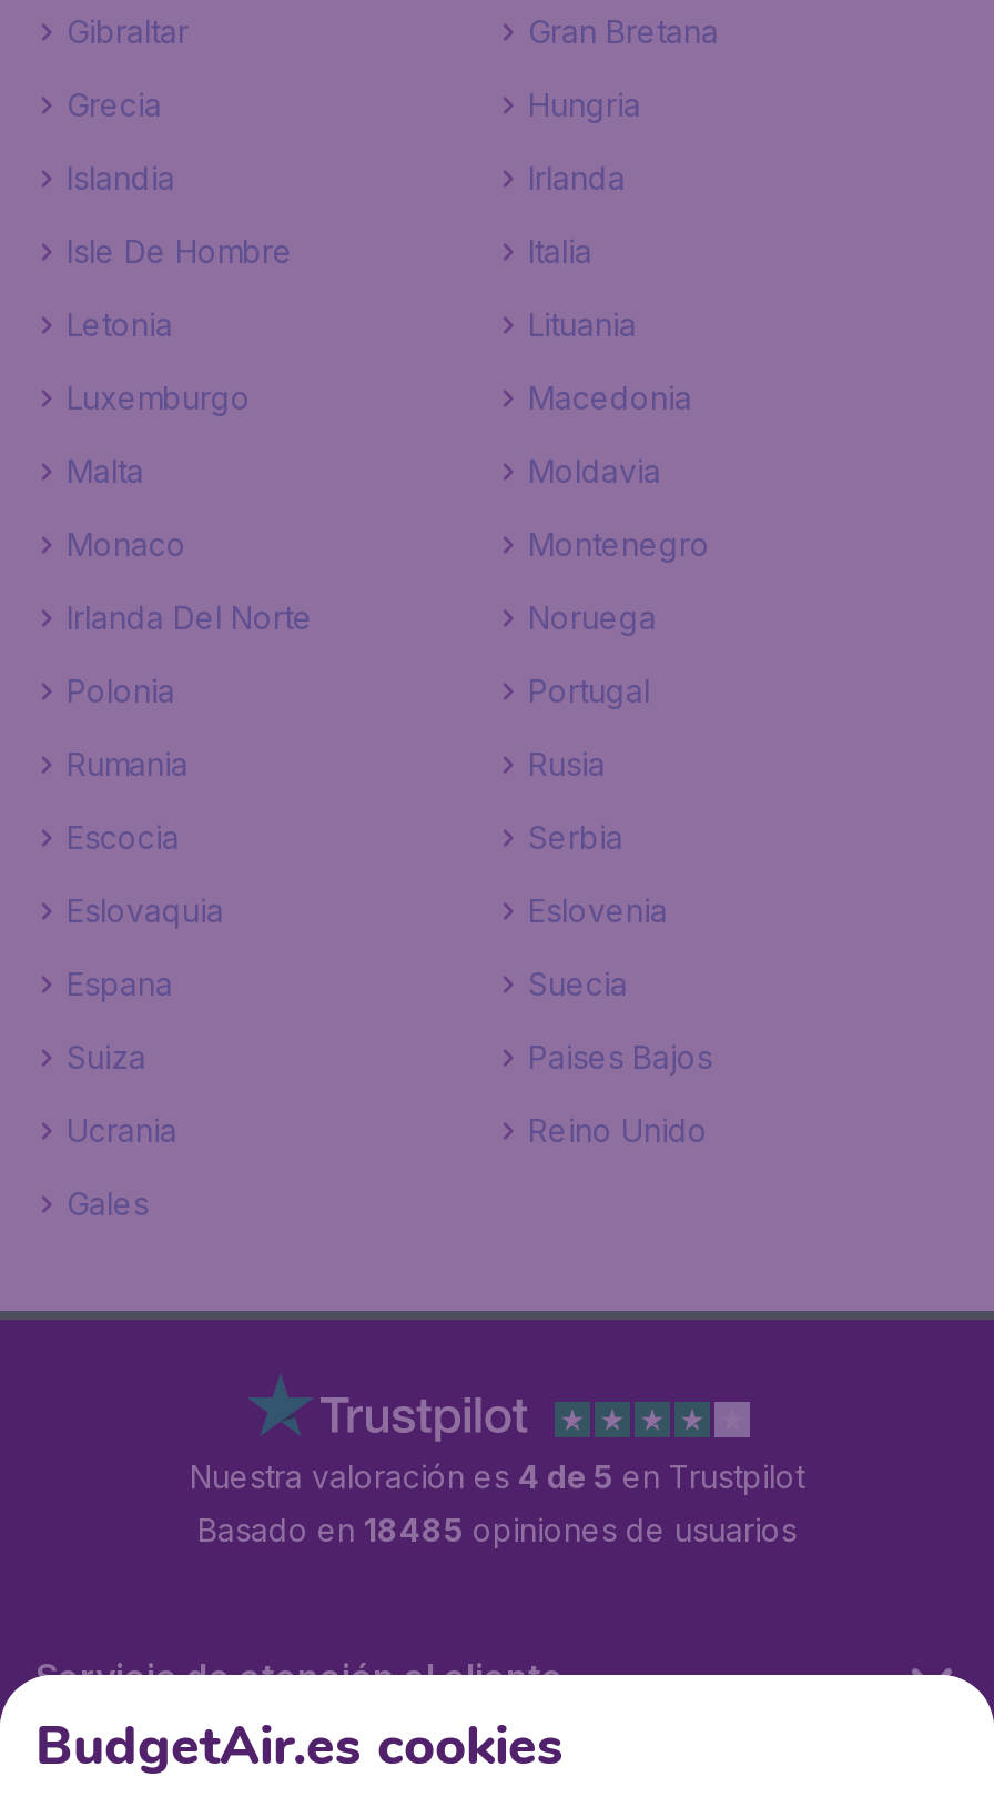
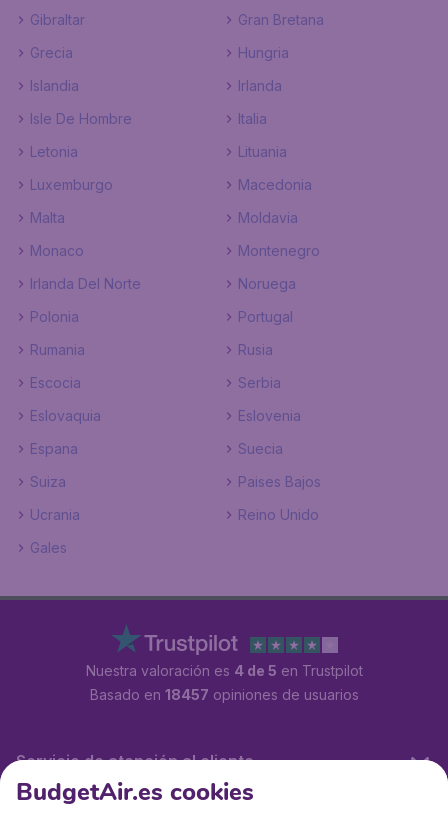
[197,1511,797,1548] Basado en 18485 opiniones de usuarios -> [89,686,358,703] Basado en 18457 opiniones de usuarios

